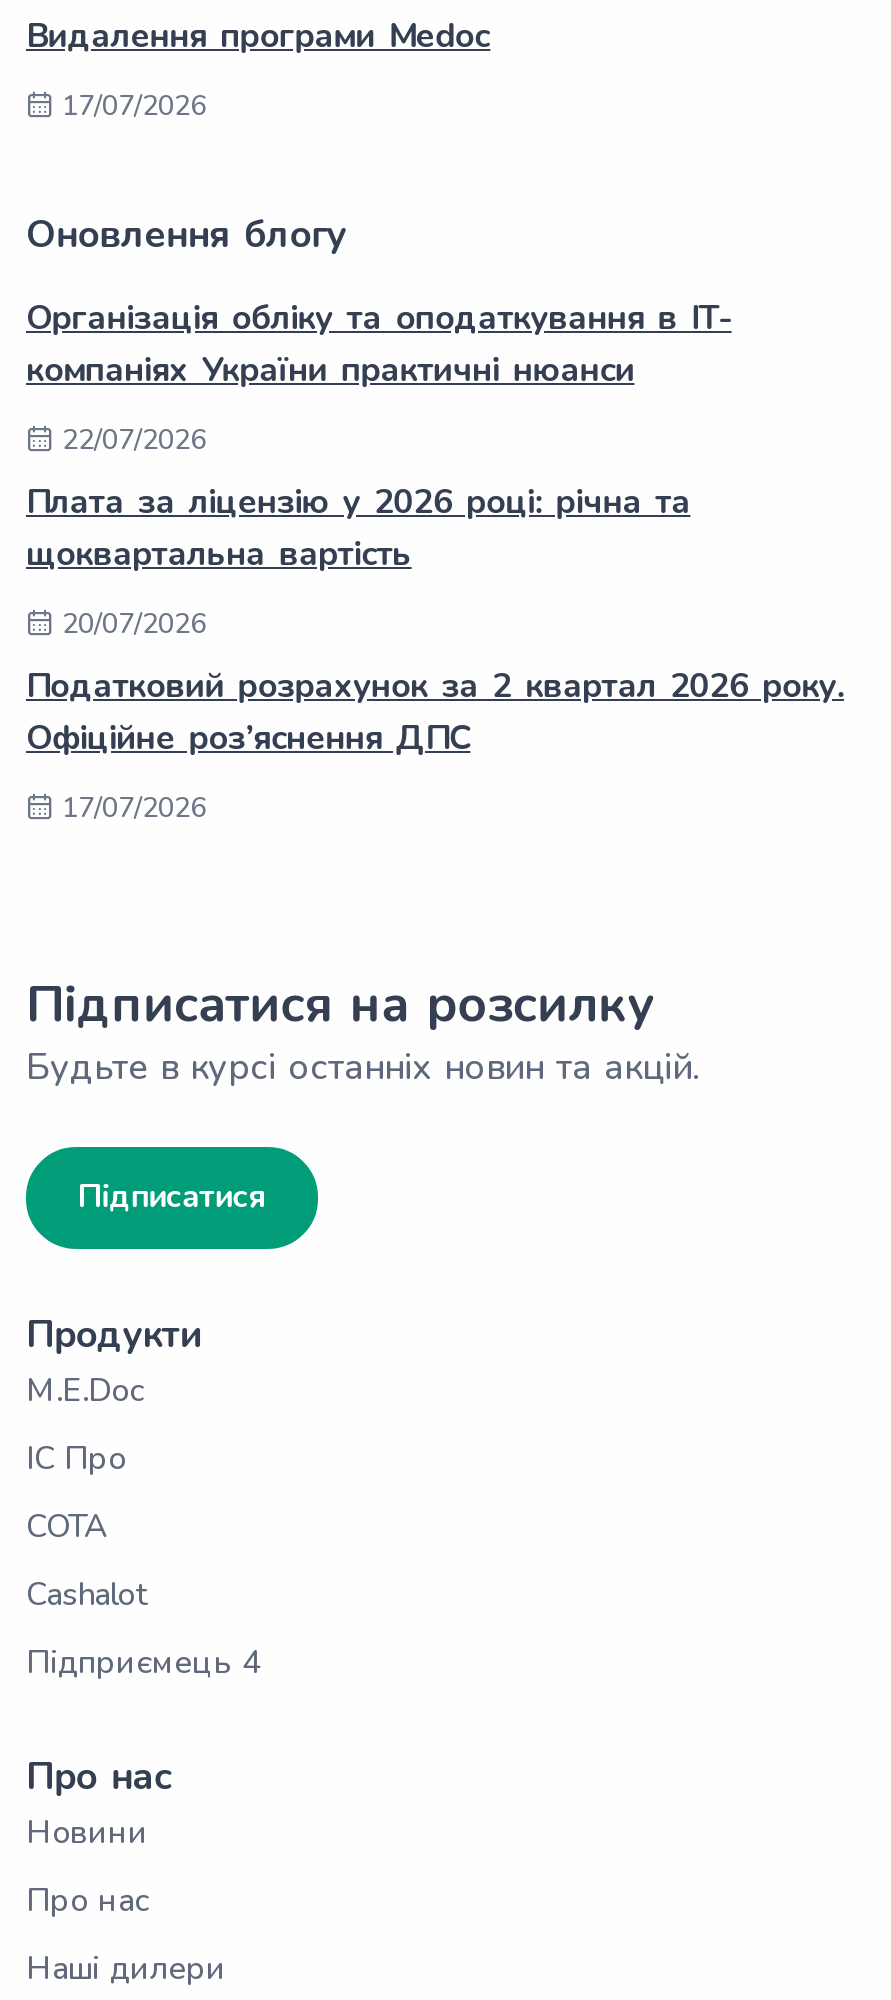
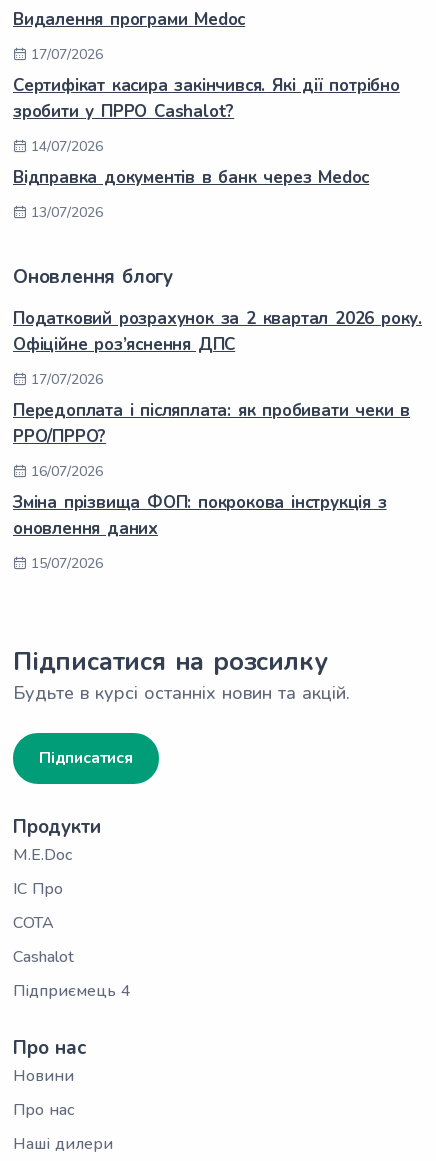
none -> [13,74,400,222] Сертифікат касира закінчився. Які дії потрібно | зробити у ПРРО Cashalot? | 14/07/2026 | Відправка документів в банк через Medoc | 13/07/2026
[26,295,732,643] Організація обліку та оподаткування в IT- | компаніях України практичні нюанси | 22/07/2026 | Плата за ліцензію у 2026 році: річна та | щоквартальна вартість | 20/07/2026 -> none
moved [26,663,844,827] -> [13,307,422,389]: Податковий розрахунок за 2 квартал 2026 року. | Офіційне роз’яснення ДПС | 17/07/2026
none -> [13,399,410,573] Передоплата і післяплата: як пробивати чеки в | РРО/ПРРО? | 16/07/2026 | Зміна прізвища ФОП: покрокова інструкція з | оновлення даних | 15/07/2026

